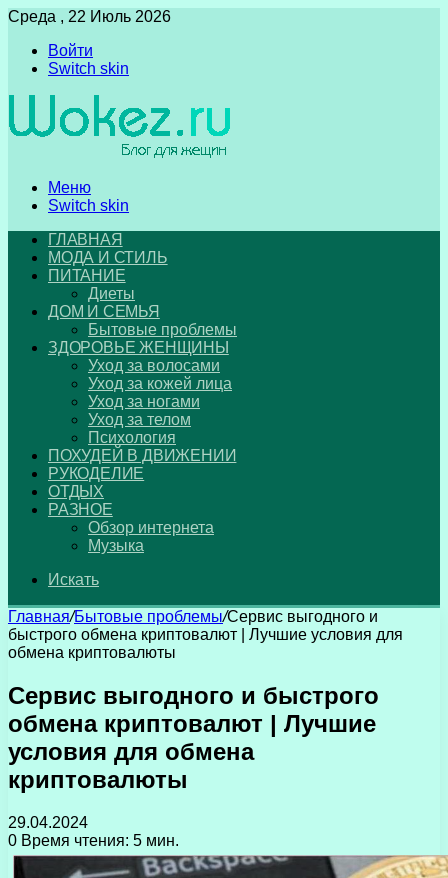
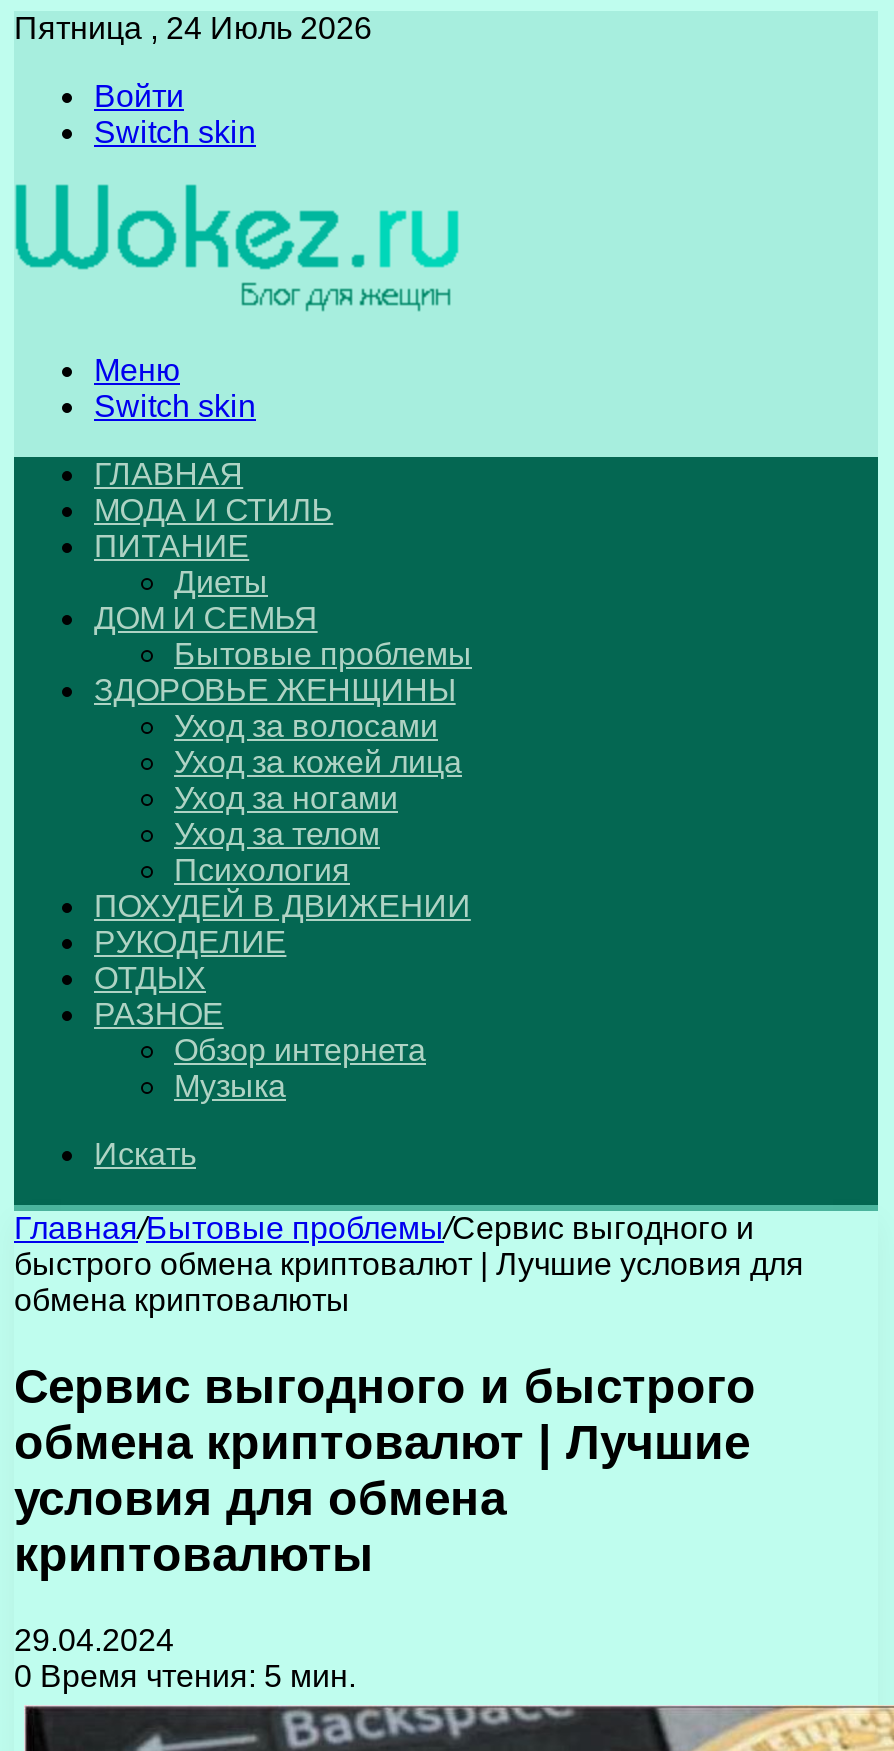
[8,8,171,25] Среда , 22 Июль 2026 -> [14,11,372,45] Пятница , 24 Июль 2026

